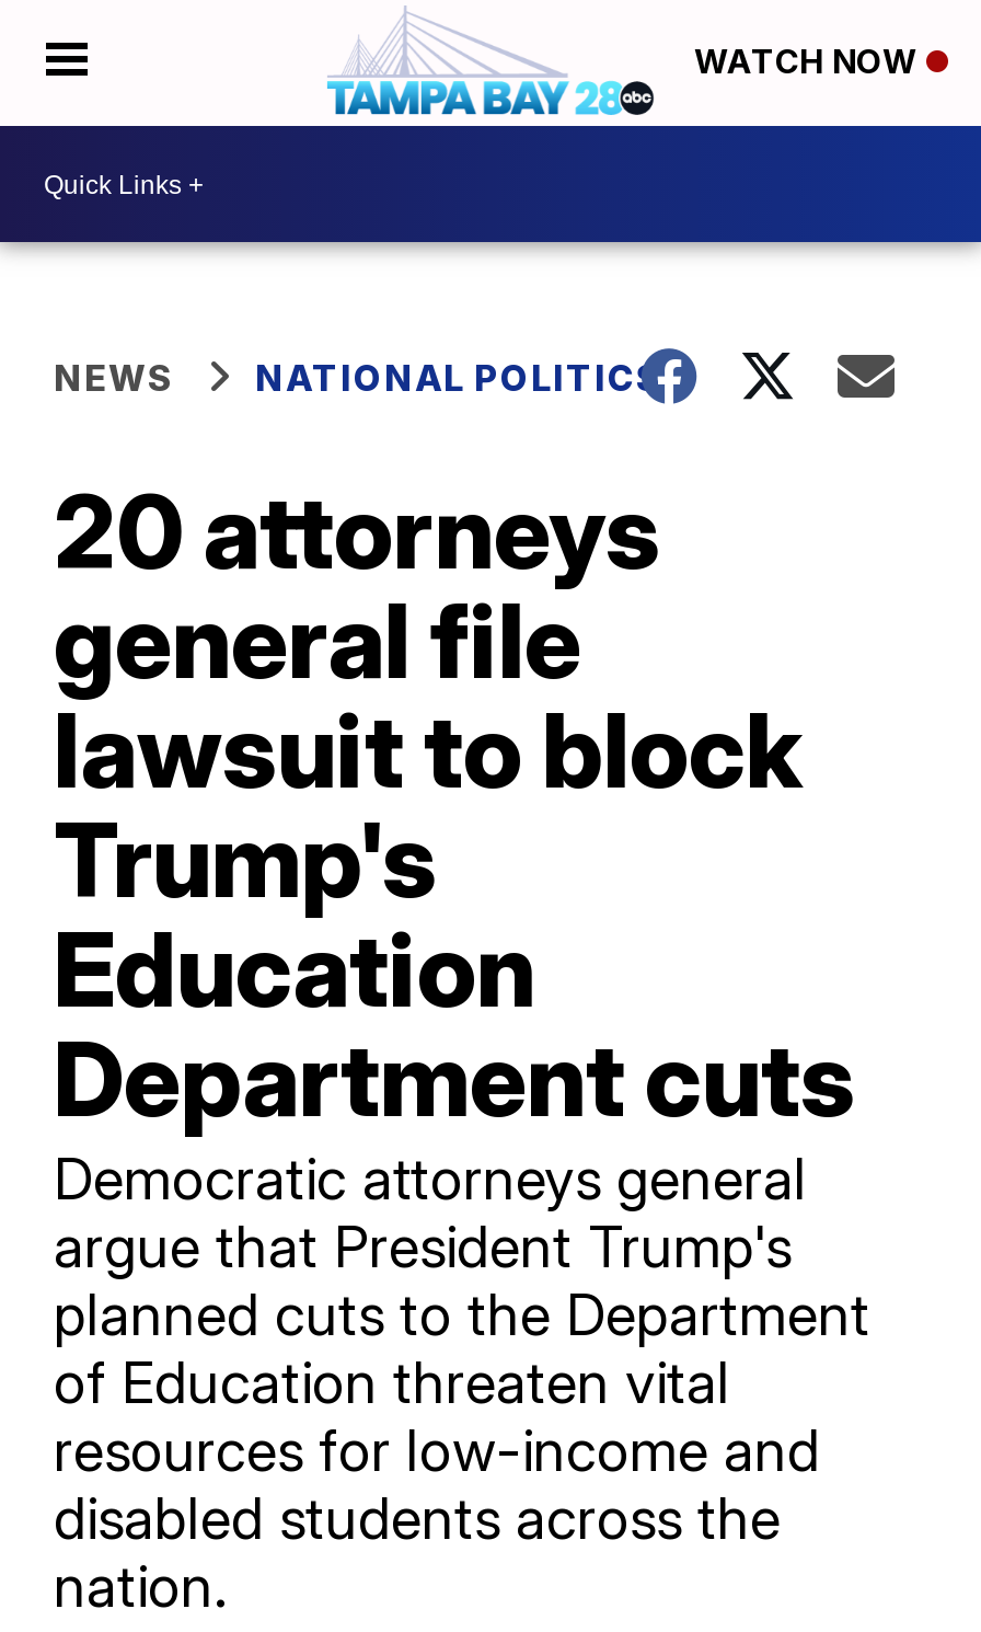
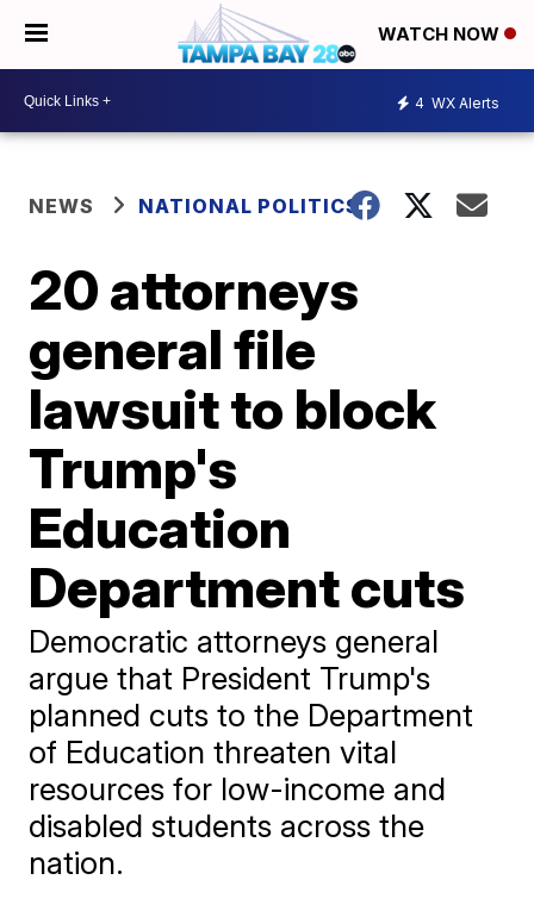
none -> [415,93,499,111] 4 WX Alerts

